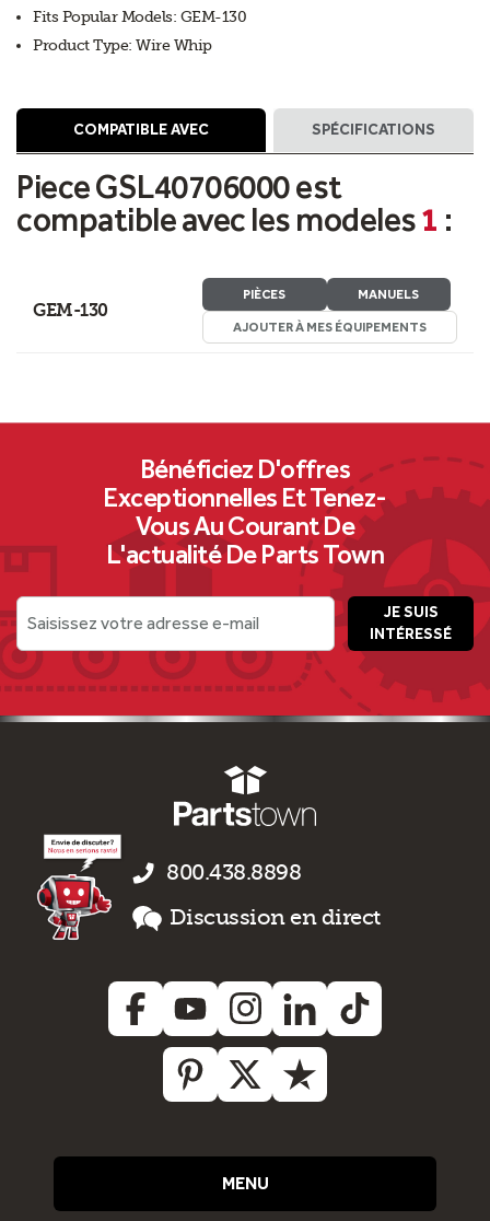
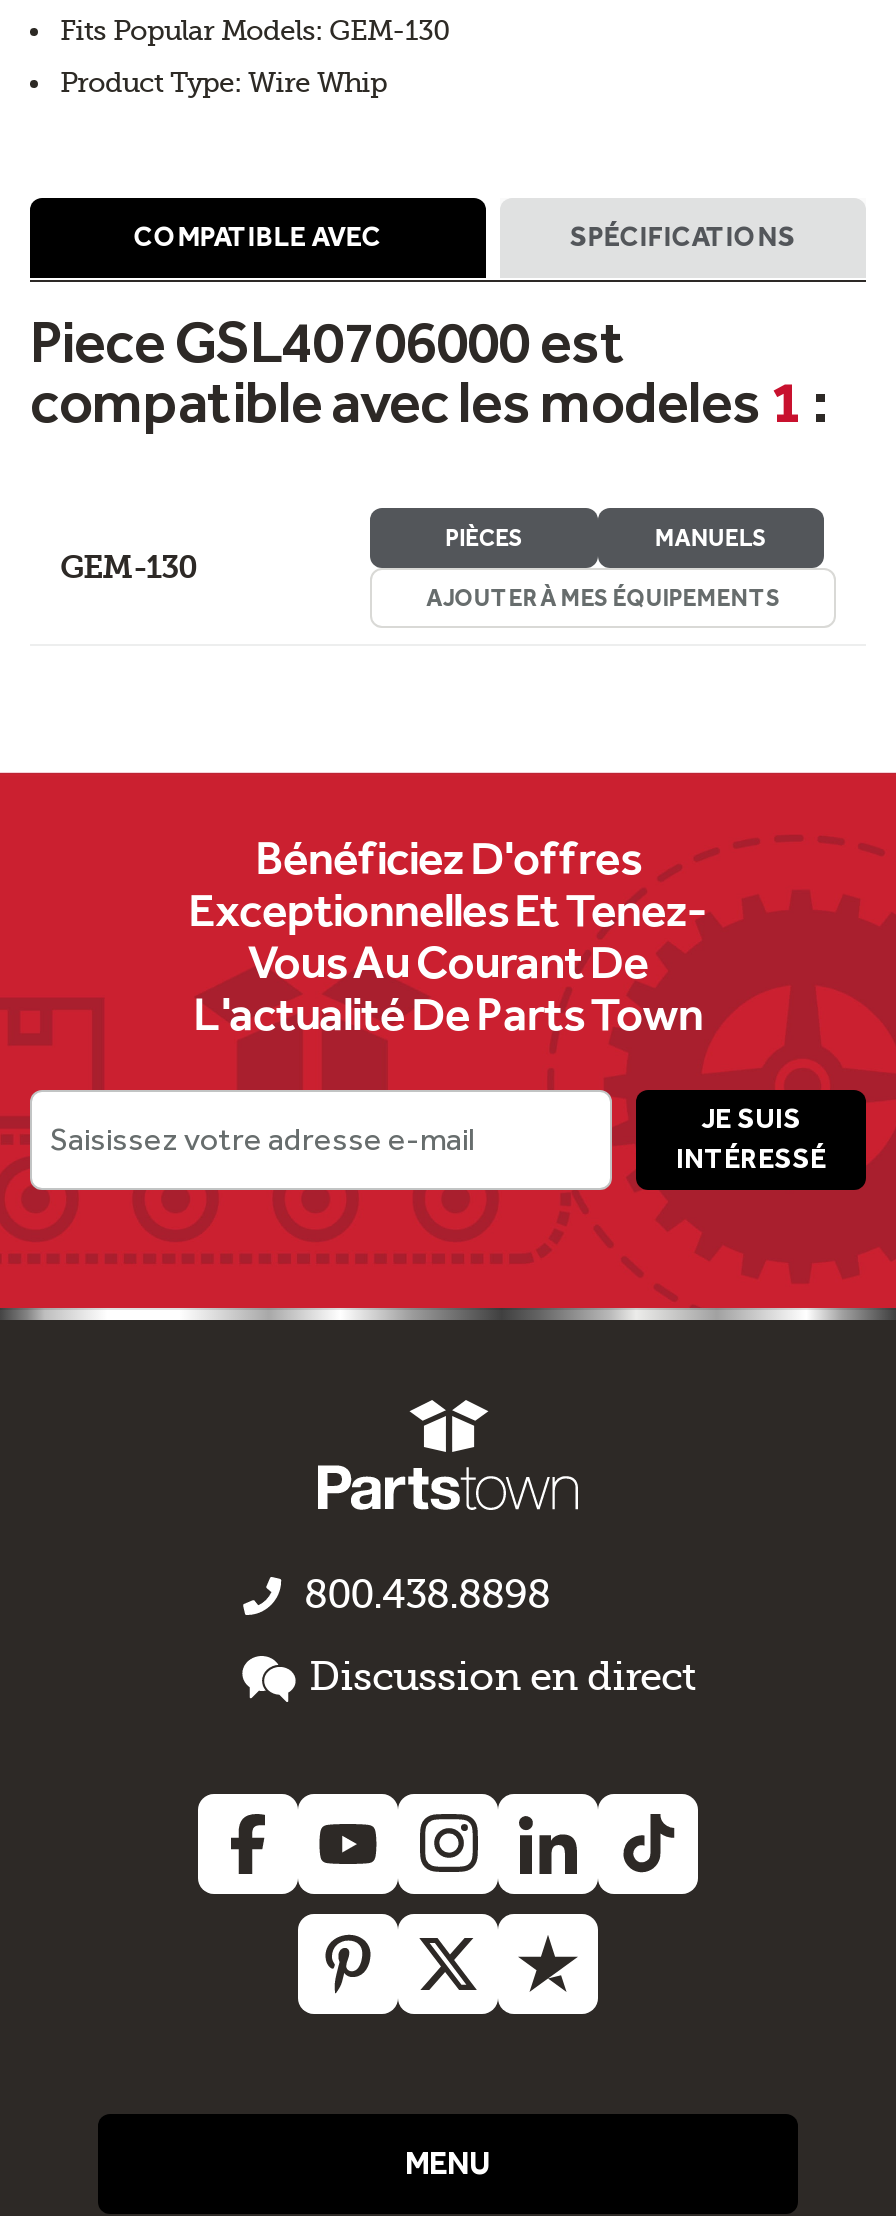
[36,834,122,941] [image] -> none

